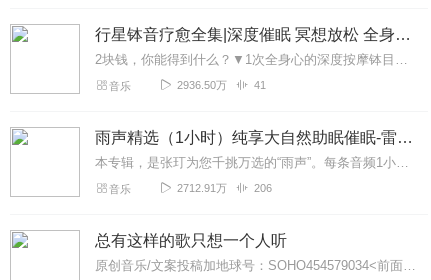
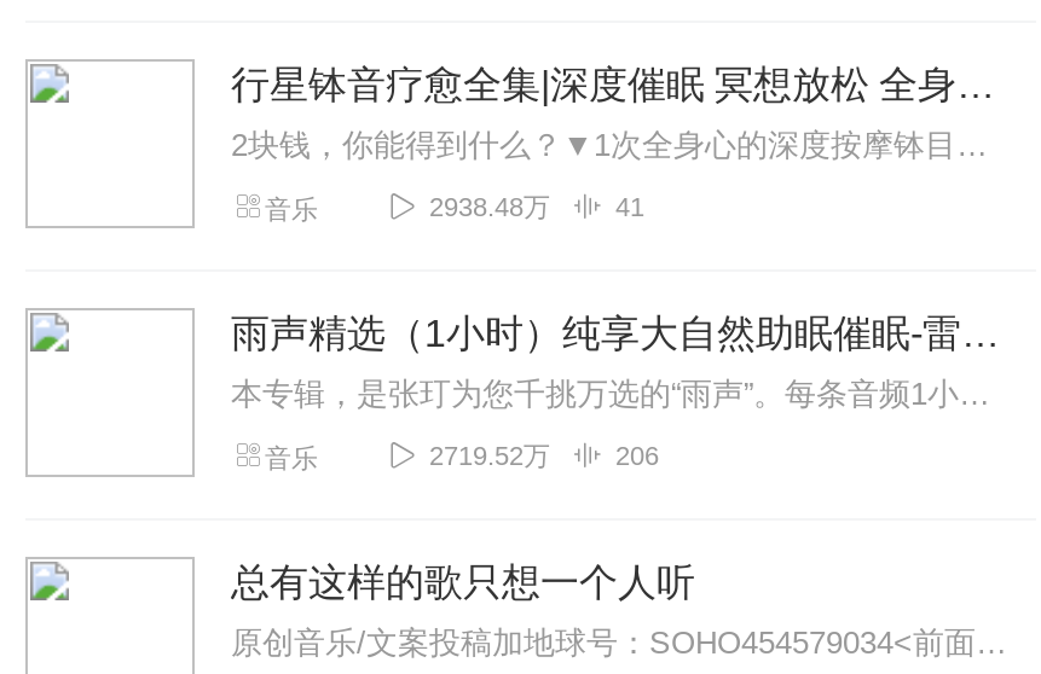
[177,79,227,91] 2936.50万 -> [429,192,550,221] 2938.48万
[177,182,227,194] 2712.91万 -> [429,441,550,470] 2719.52万

